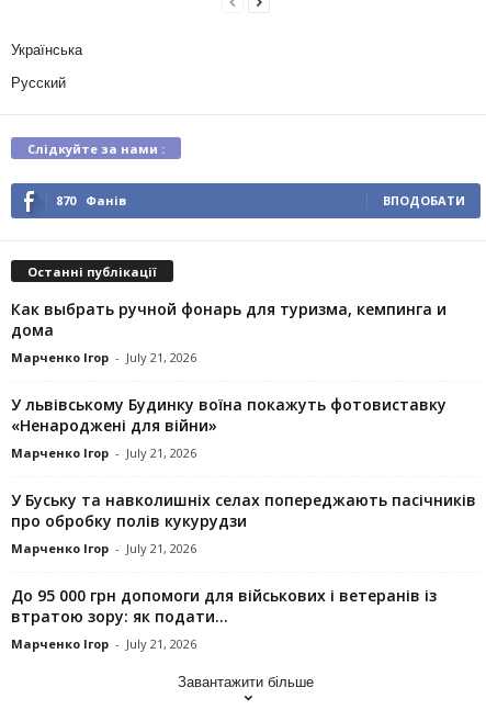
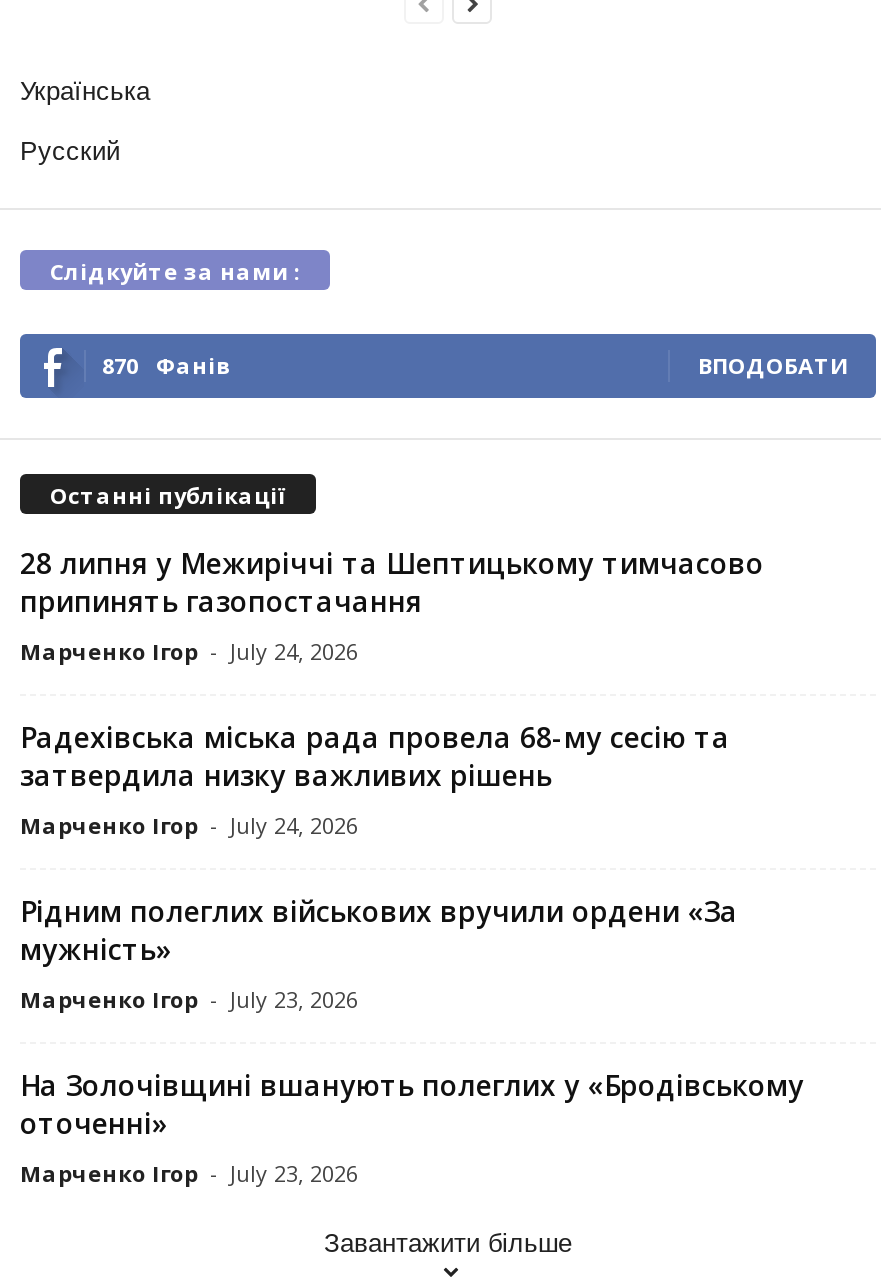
[11,298,447,365] Как выбрать ручной фонарь для туризма, кемпинга и | дома | Марченко Ігор - July 21, 2026 -> [20,544,764,666] 28 липня у Межиріччі та Шептицькому тимчасово | припинять газопостачання | Марченко Ігор - July 24, 2026
[11,394,447,461] У львівському Будинку воїна покажуть фотовиставку | «Ненароджені для війни» | Марченко Ігор - July 21, 2026 -> [20,718,730,840] Радехівська міська рада провела 68-му сесію та | затвердила низку важливих рішень | Марченко Ігор - July 24, 2026
[11,489,476,556] У Буську та навколишніх селах попереджають пасічників | про обробку полів кукурудзи | Марченко Ігор - July 21, 2026 -> [20,892,738,1014] Рідним полеглих військових вручили ордени «За | мужність» | Марченко Ігор - July 23, 2026
[11,585,437,652] До 95 000 грн допомоги для військових і ветеранів із | втратою зору: як подати... | Марченко Ігор - July 21, 2026 -> [20,1066,804,1188] На Золочівщині вшанують полеглих у «Бродівському | оточенні» | Марченко Ігор - July 23, 2026

